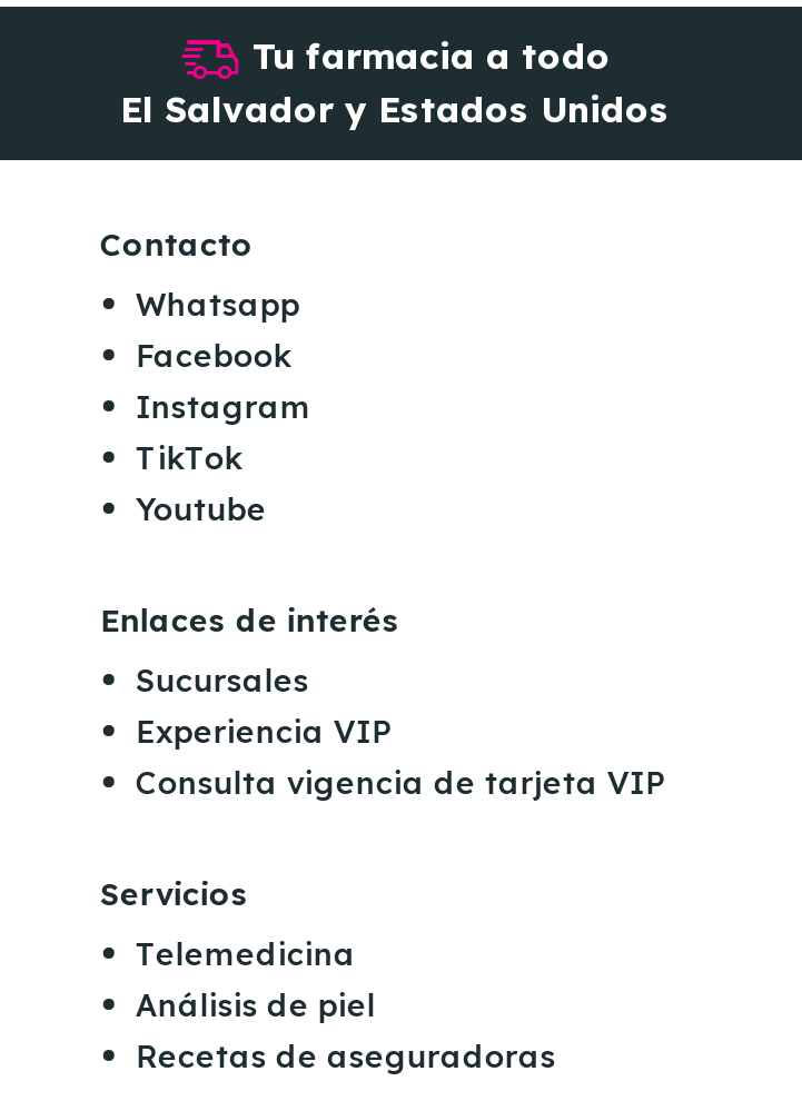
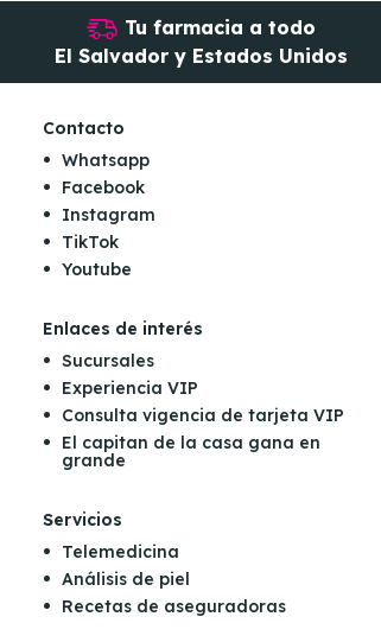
none -> [62,432,321,472] El capitan de la casa gana en | grande

